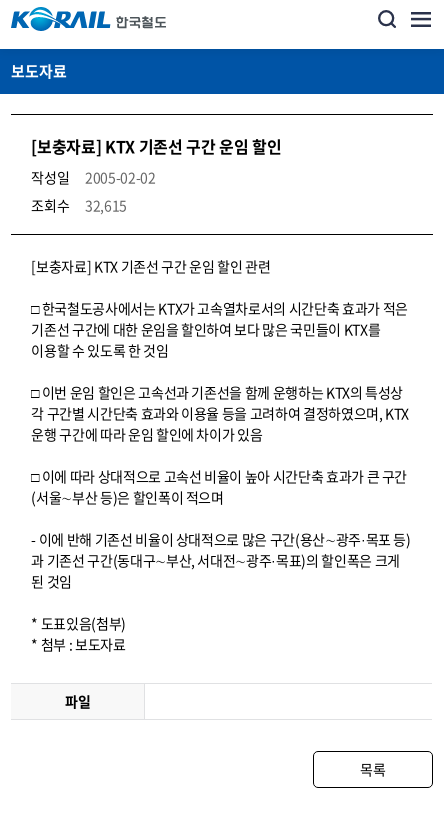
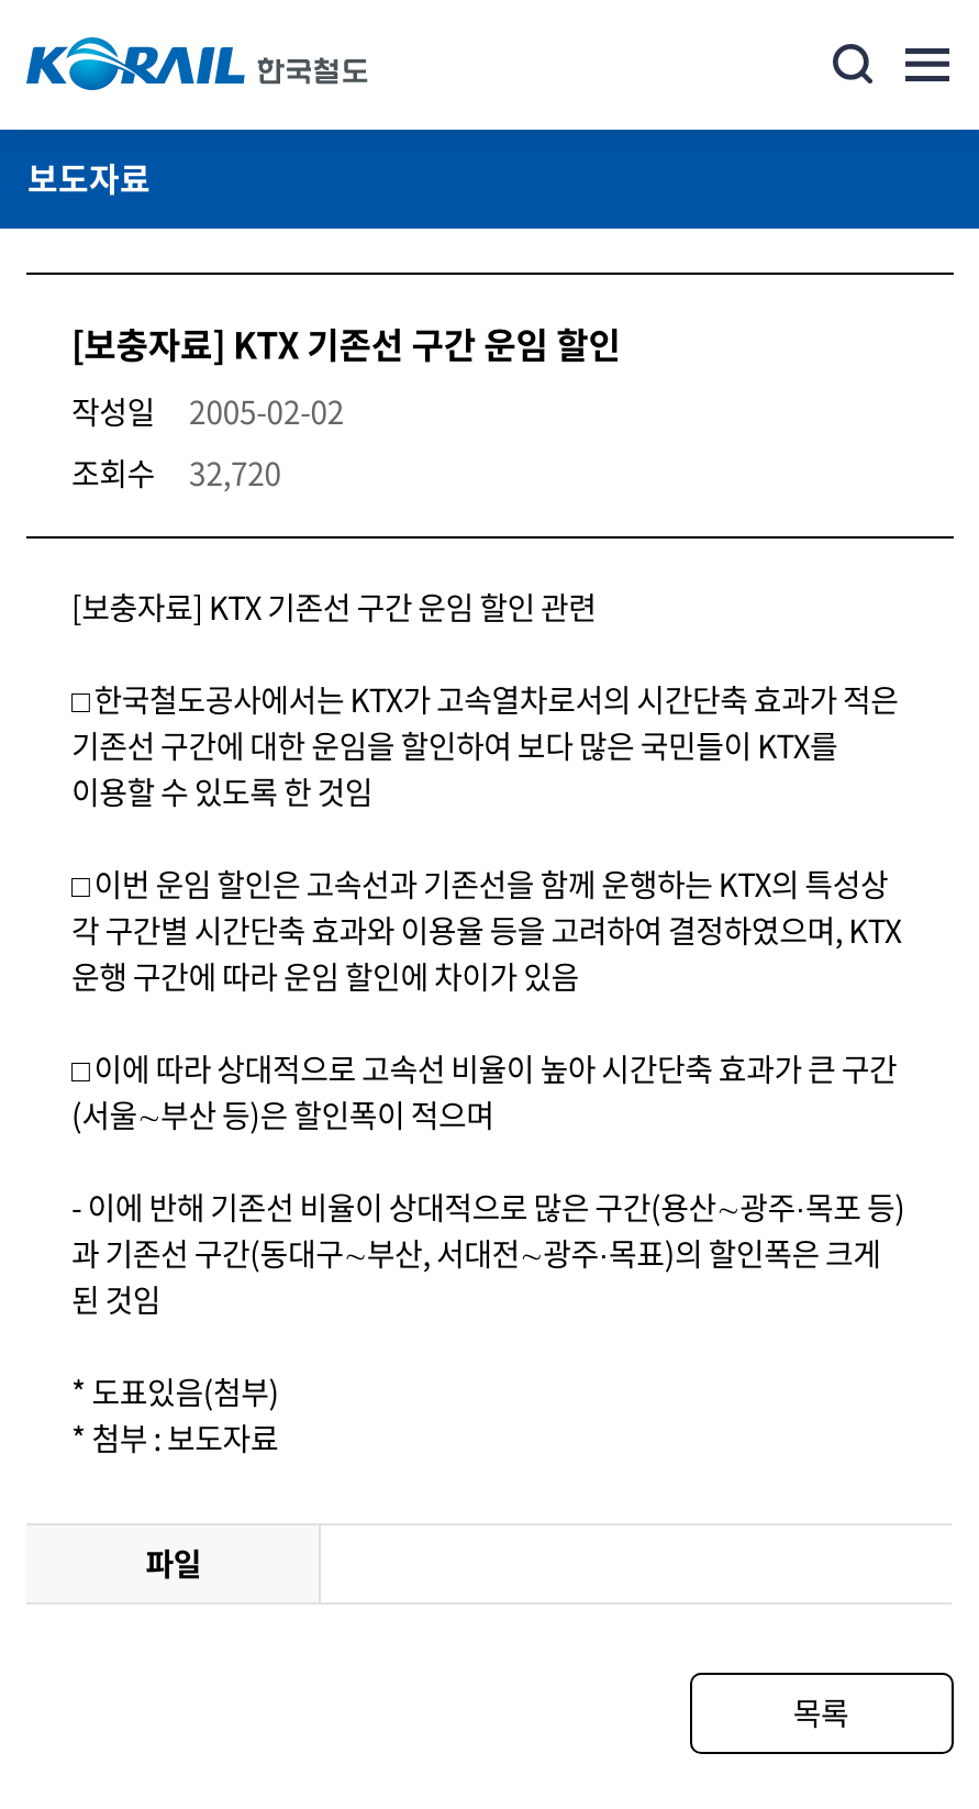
[31,195,127,215] 조회수 32,615 -> [71,451,281,495] 조회수 32,720

